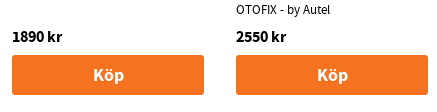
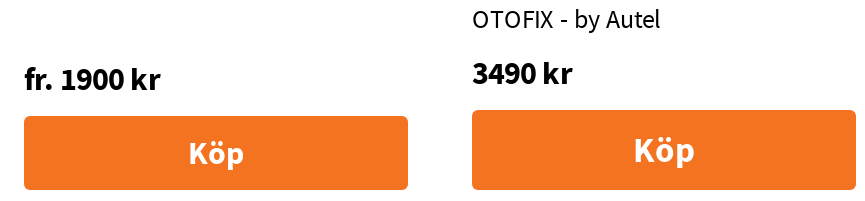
[12,26,62,47] 1890 kr -> [24,59,160,101] fr. 1900 kr
[236,26,286,47] 2550 kr -> [472,53,572,95] 3490 kr

